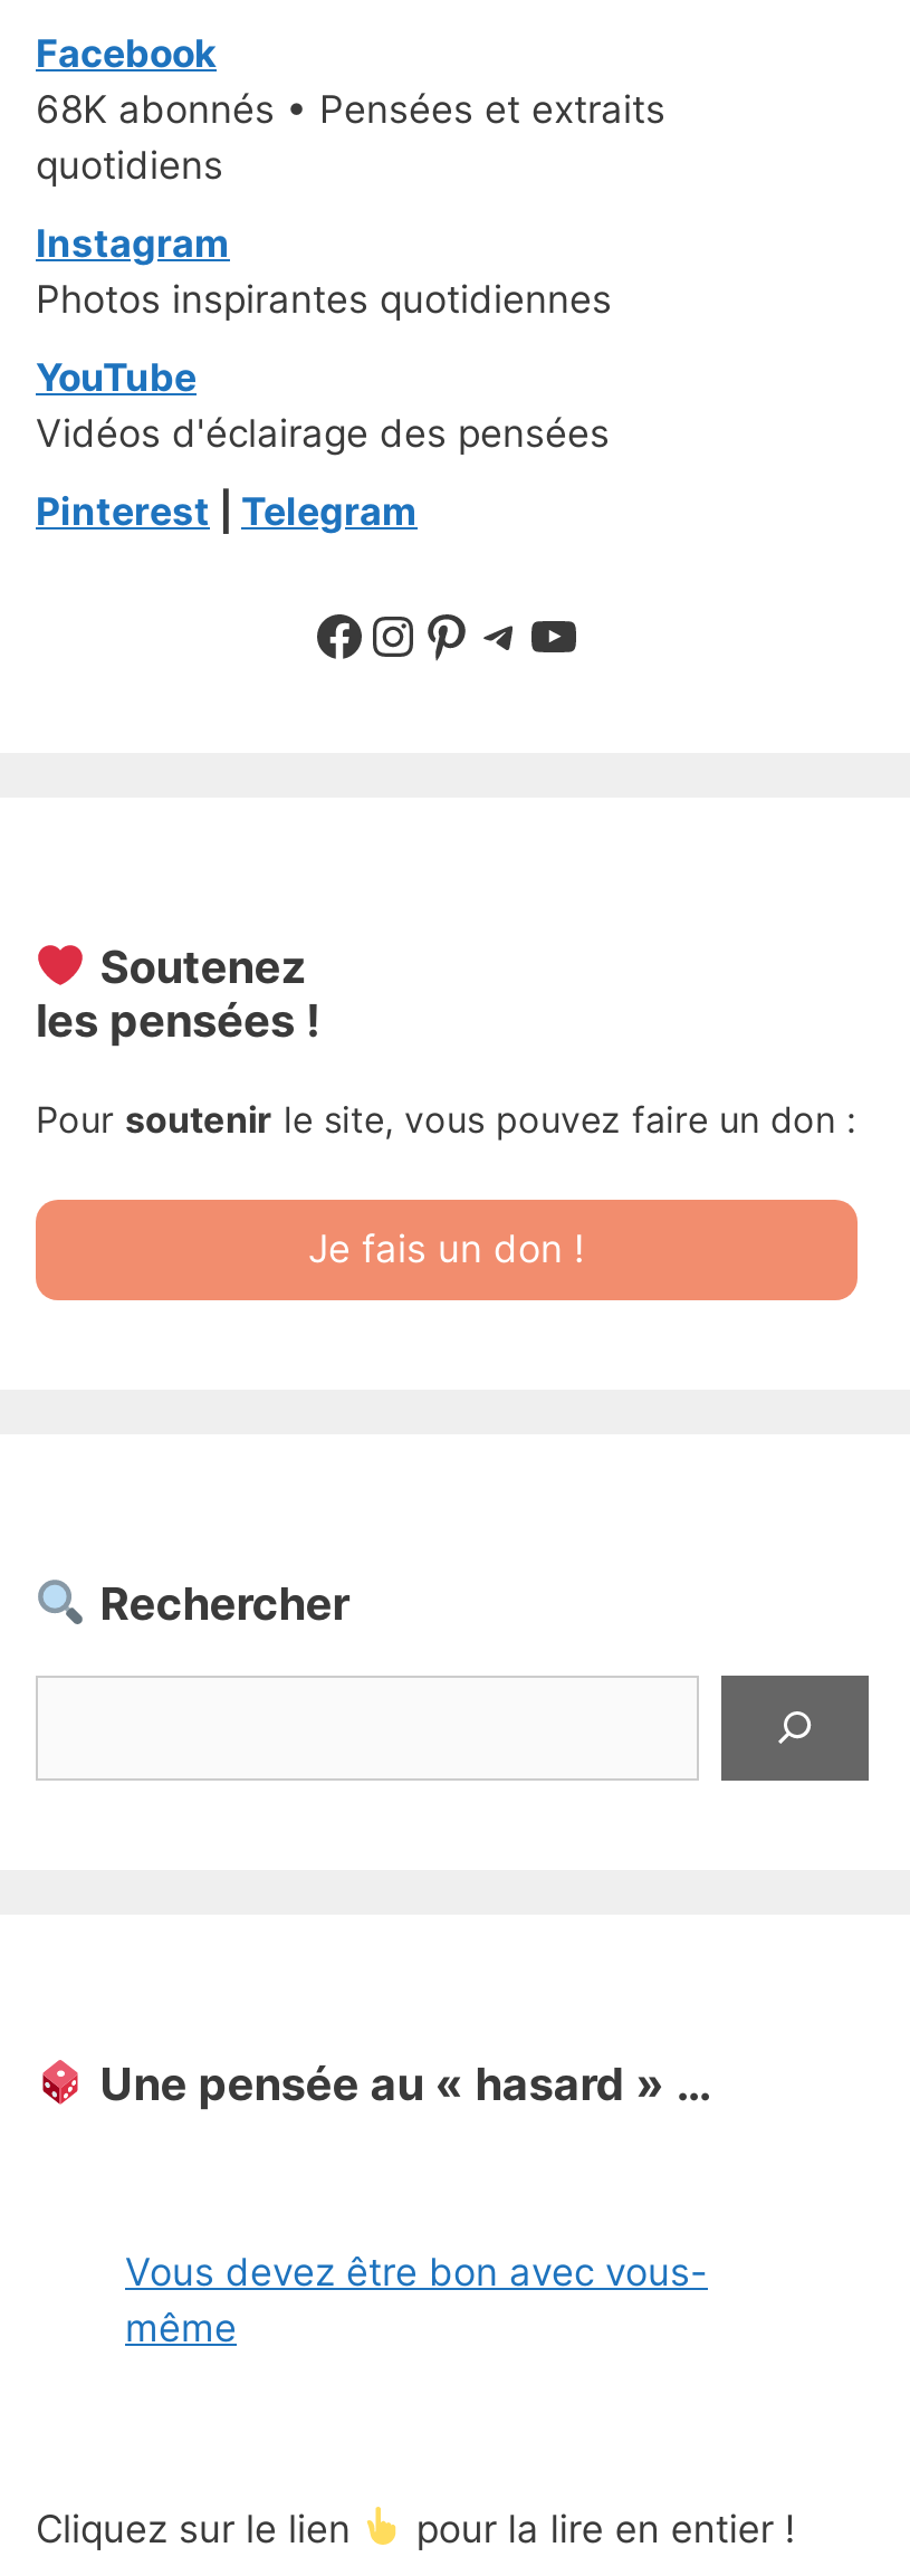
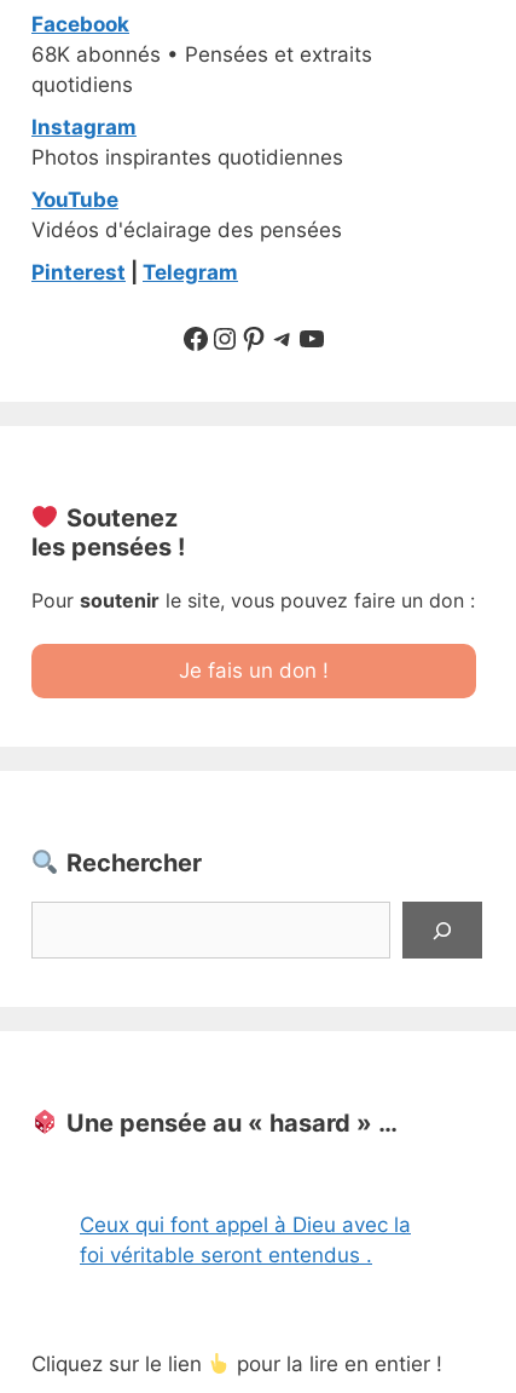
[125,2249,708,2349] Vous devez être bon avec vous- | même -> [80,1213,411,1267] Ceux qui font appel à Dieu avec la | foi véritable seront entendus .

